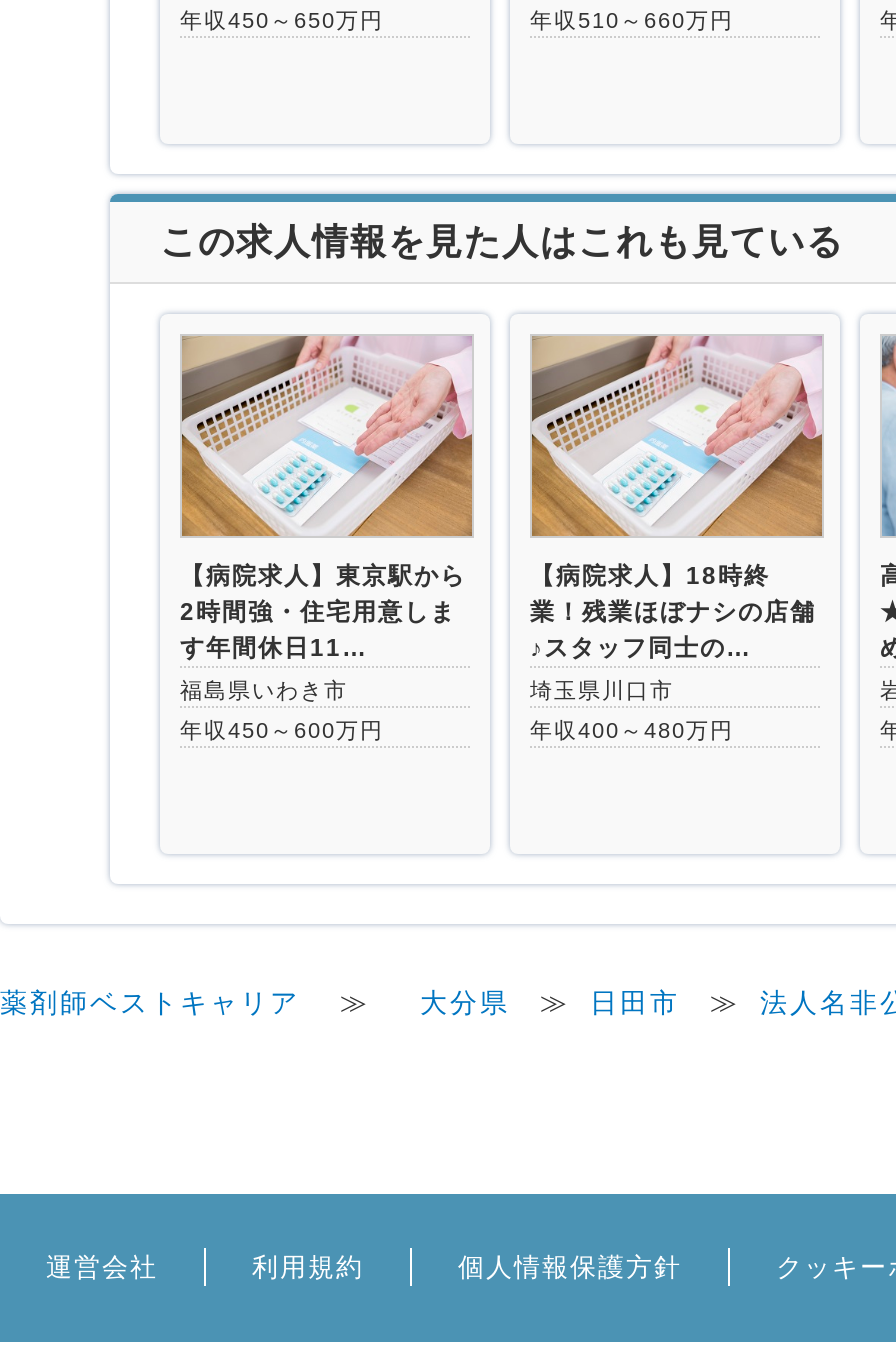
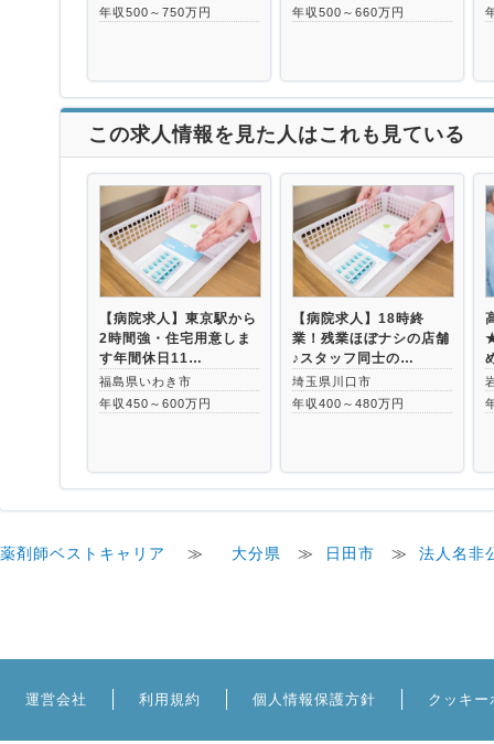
[180,9,384,33] 年収450～650万円 -> [99,6,212,19] 年収500～750万円
[530,9,734,33] 年収510～660万円 -> [292,6,405,19] 年収500～660万円

